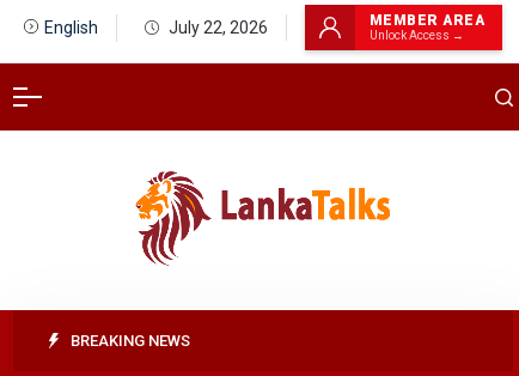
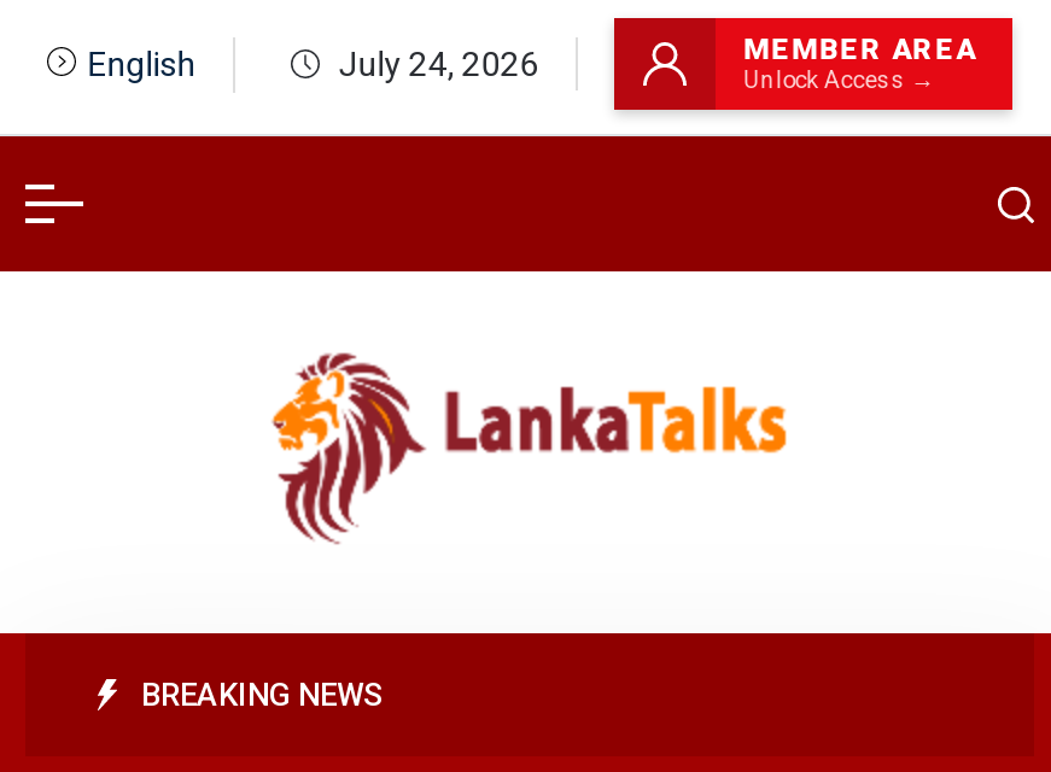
[168,18,268,37] July 22, 2026 -> [339,45,539,83] July 24, 2026

